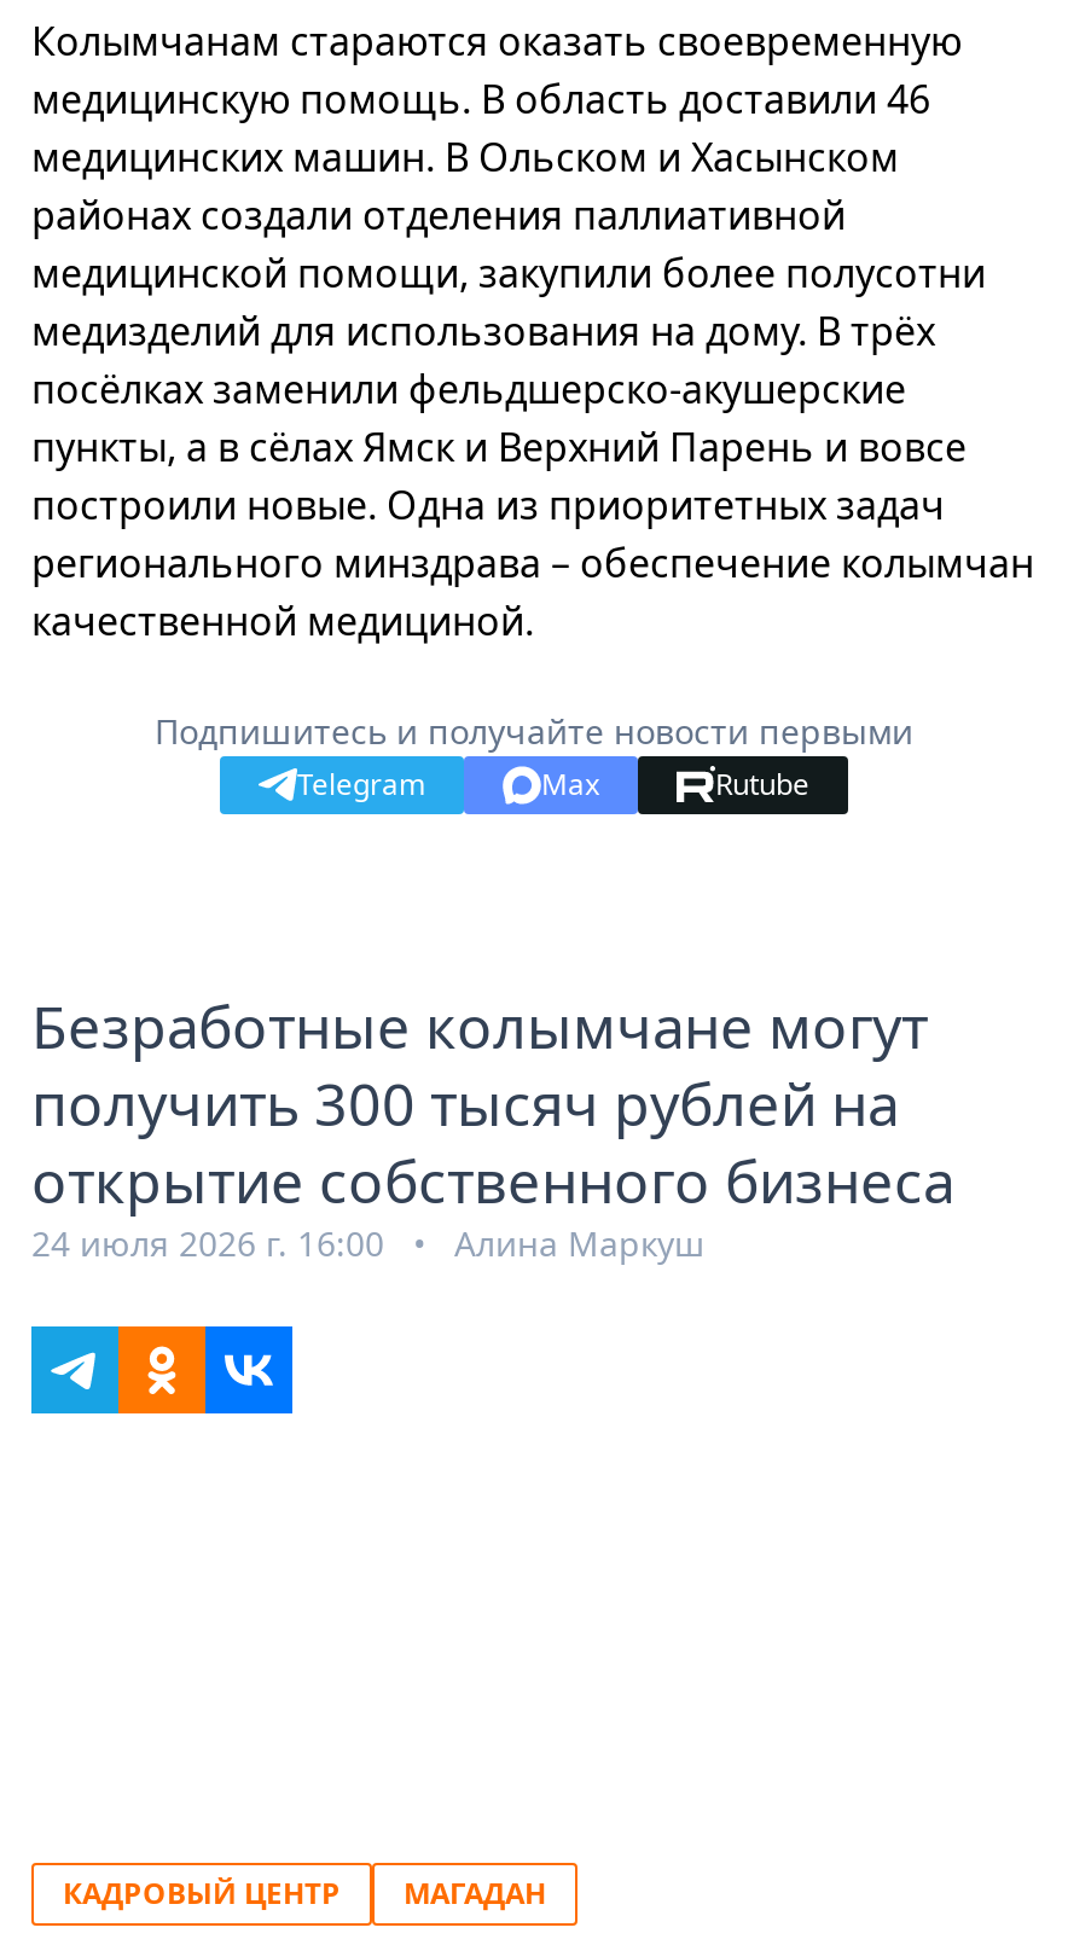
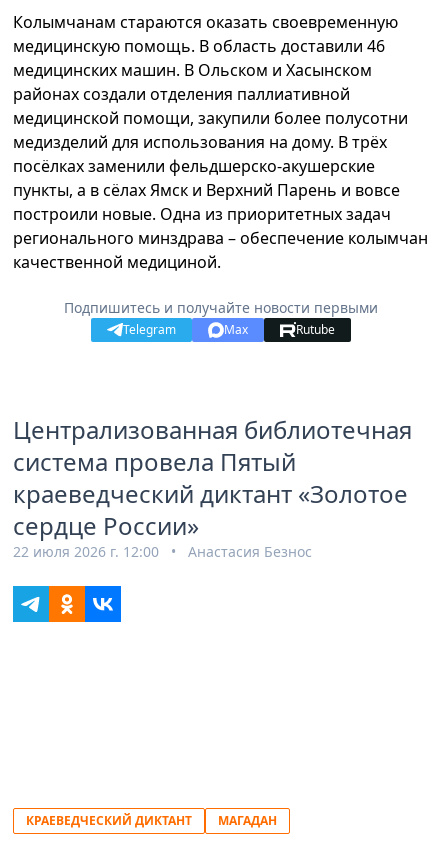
[31,985,954,1266] Безработные колымчане могут | получить 300 тысяч рублей на | открытие собственного бизнеса | 24 июля 2026 г. 16:00 • Алина Маркуш -> [13,413,412,561] Централизованная библиотечная | система провела Пятый | краеведческий диктант «Золотое | сердце России» | 22 июля 2026 г. 12:00 • Анастасия Безнос
[63,1872,341,1913] КАДРОВЫЙ ЦЕНТР -> [26,812,192,829] КРАЕВЕДЧЕСКИЙ ДИКТАНТ

